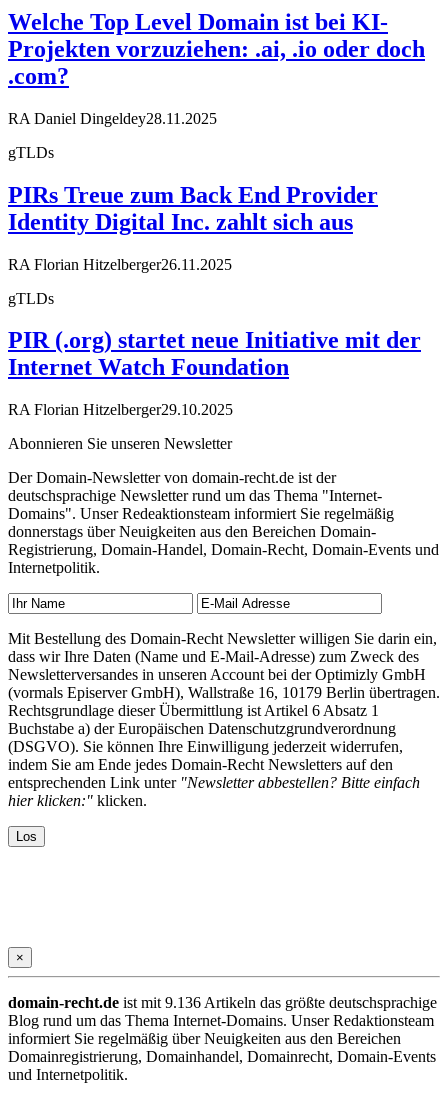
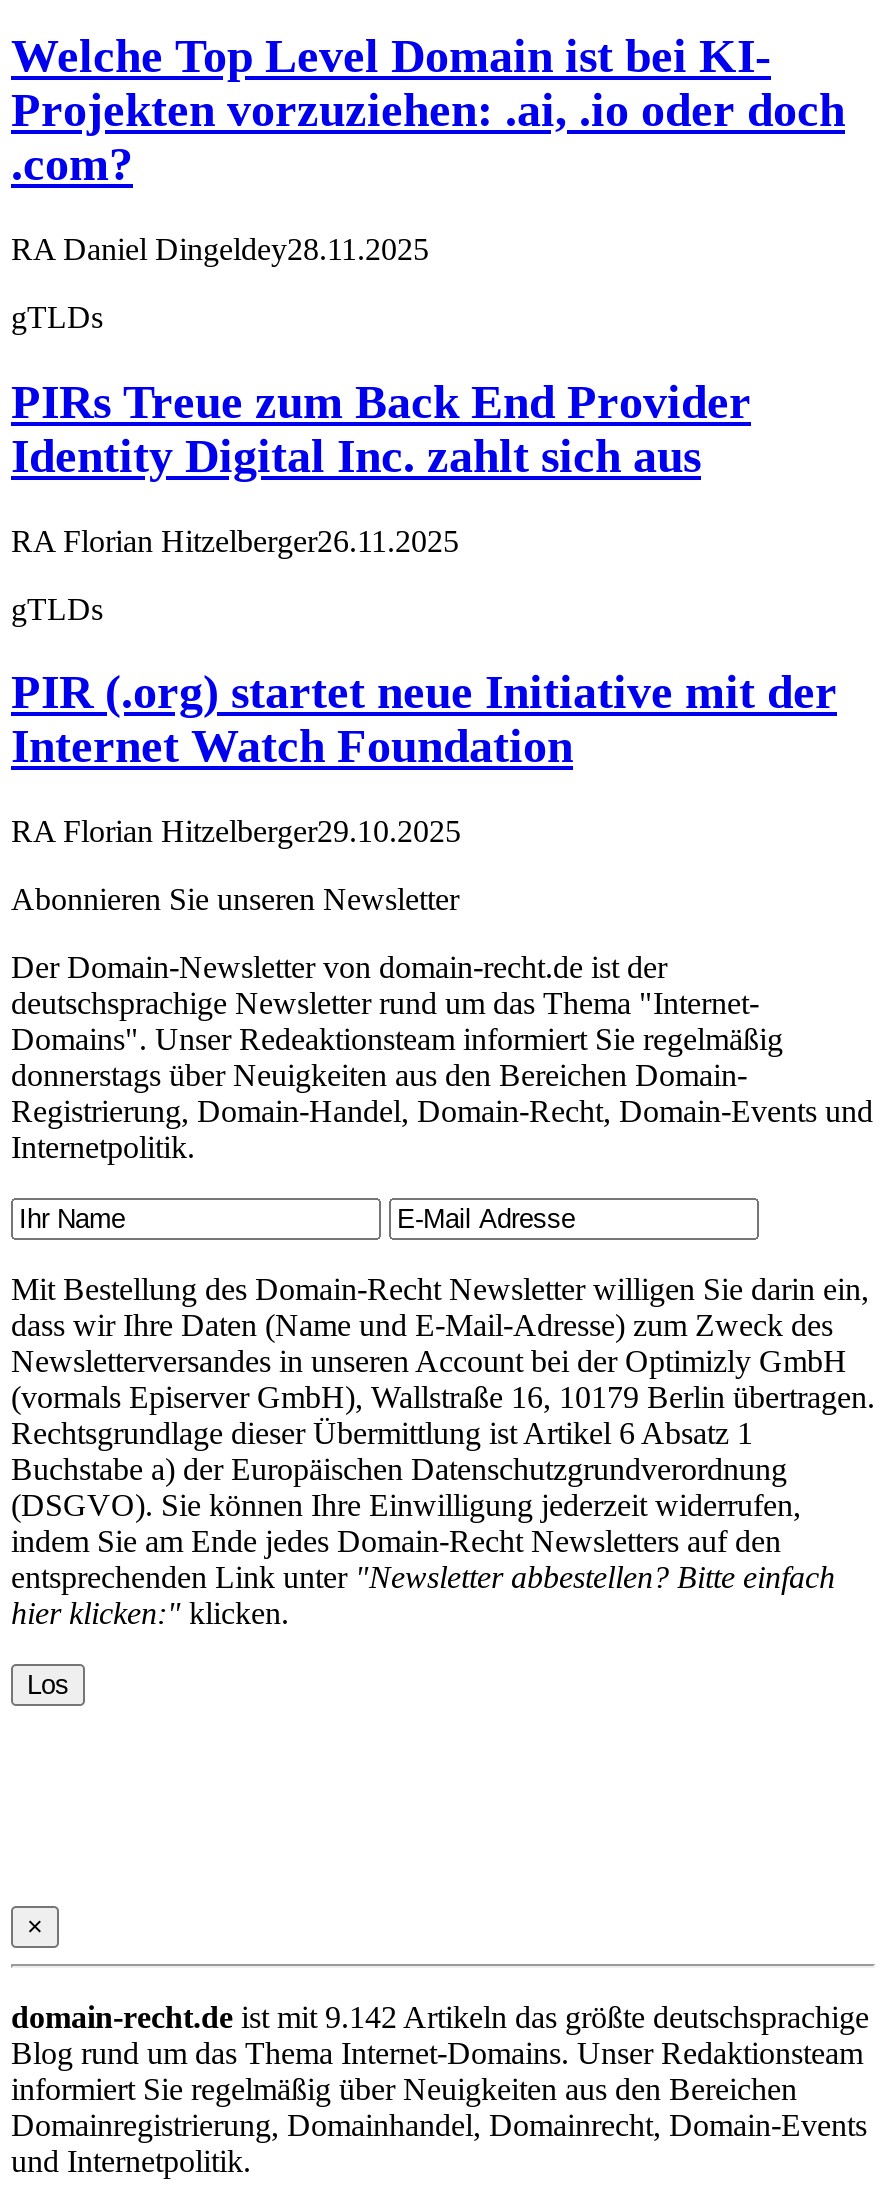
[8,994,437,1011] domain-recht.de ist mit 9.136 Artikeln das größte deutschsprachige -> [11,2001,869,2035] domain-recht.de ist mit 9.142 Artikeln das größte deutschsprachige

